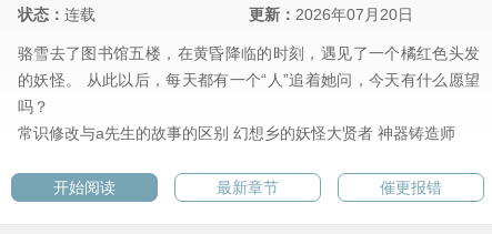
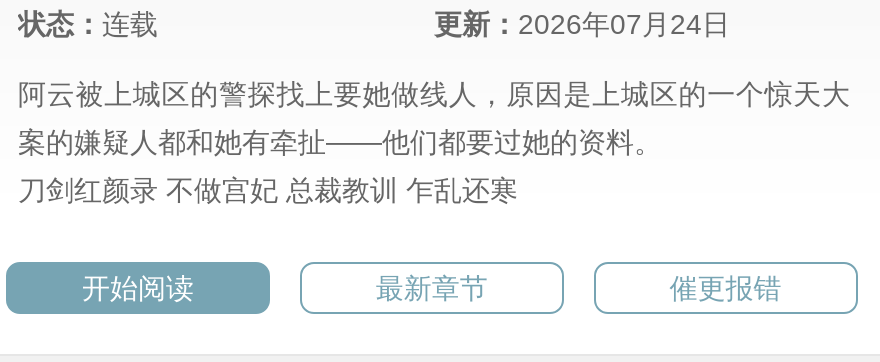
[18,6,480,143] 更新：2026年07月20日 | 骆雪去了图书馆五楼，在黄昏降临的时刻，遇见了一个橘红色头发 | 的妖怪。 从此以后，每天都有一个“人”追着她问，今天有什么愿望 | 吗？ | 常识修改与a先生的故事的区别 幻想乡的妖怪大贤者 神器铸造师 -> [18,9,850,207] 更新：2026年07月24日 | 阿云被上城区的警探找上要她做线人，原因是上城区的一个惊天大 | 案的嫌疑人都和她有牵扯——他们都要过她的资料。 | 刀剑红颜录 不做宫妃 总裁教训 乍乱还寒

